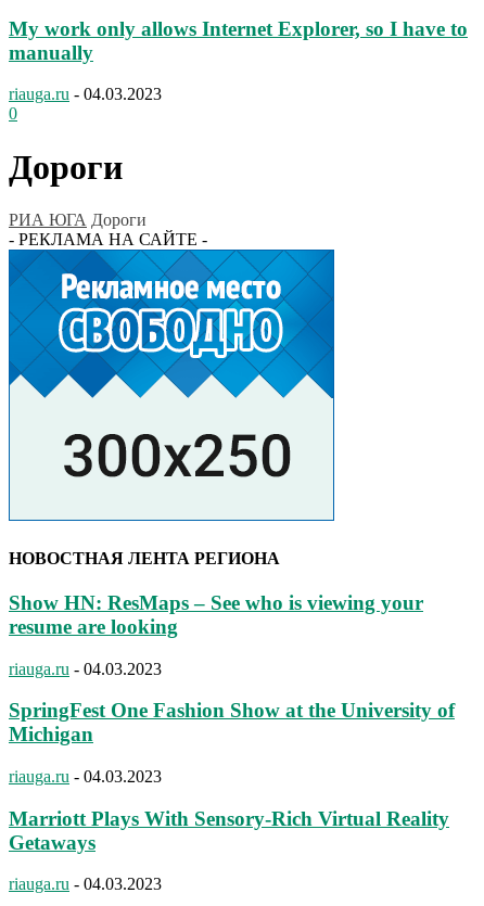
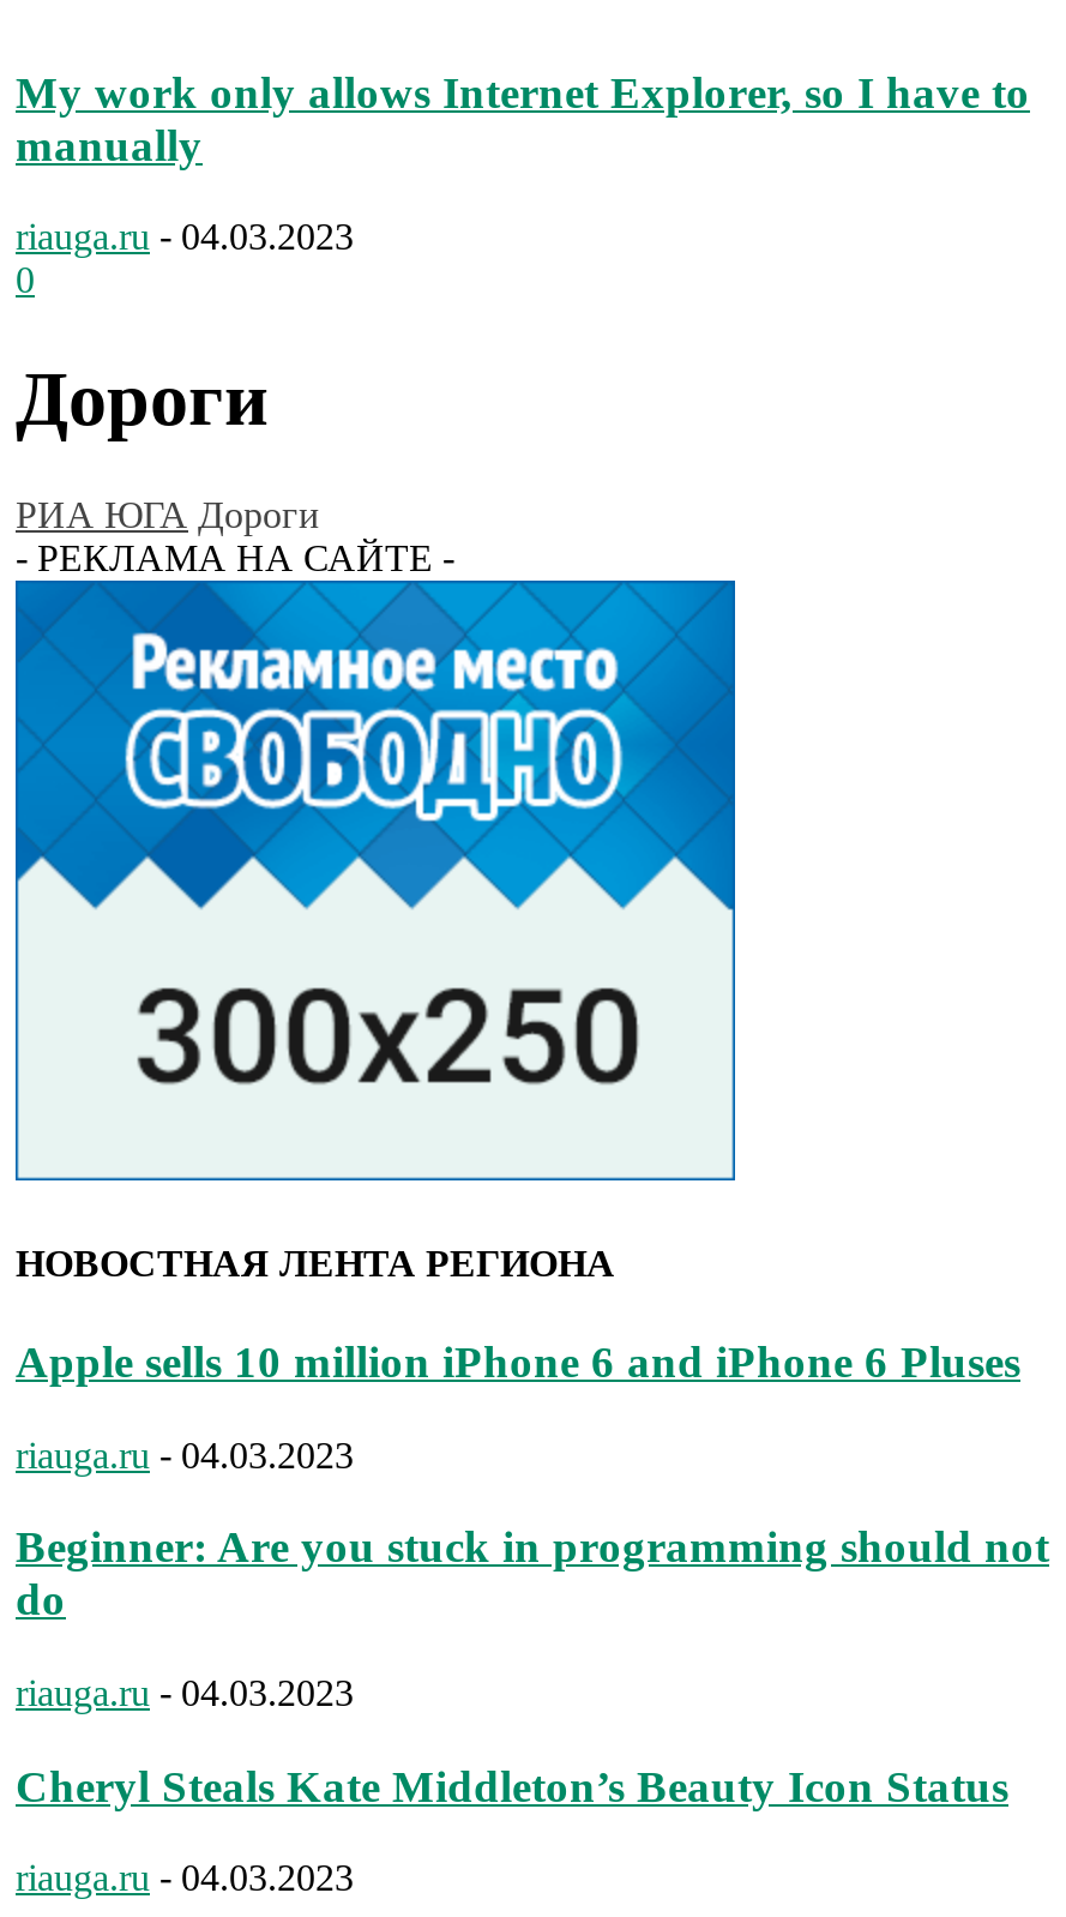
[9,591,423,638] Show HN: ResMaps – See who is viewing your | resume are looking -> [16,1336,1020,1386] Apple sells 10 million iPhone 6 and iPhone 6 Pluses
[9,699,455,746] SpringFest One Fashion Show at the University of | Michigan -> [16,1522,1049,1625] Beginner: Are you stuck in programming should not | do
[9,807,449,854] Marriott Plays With Sensory-Rich Virtual Reality | Getaways -> [16,1760,1008,1811] Cheryl Steals Kate Middleton’s Beauty Icon Status

